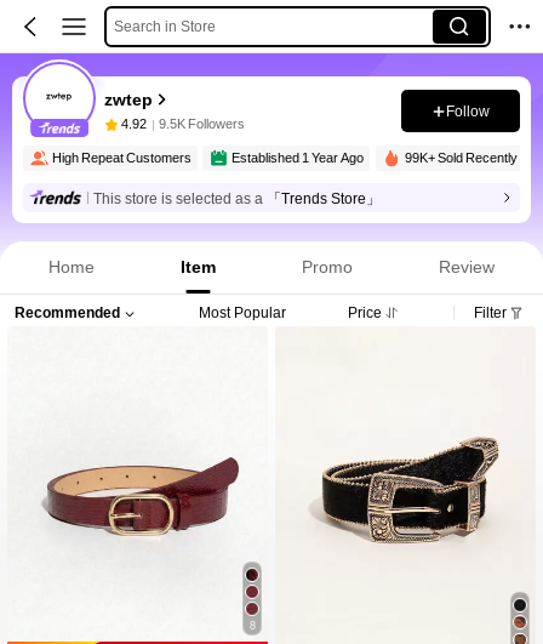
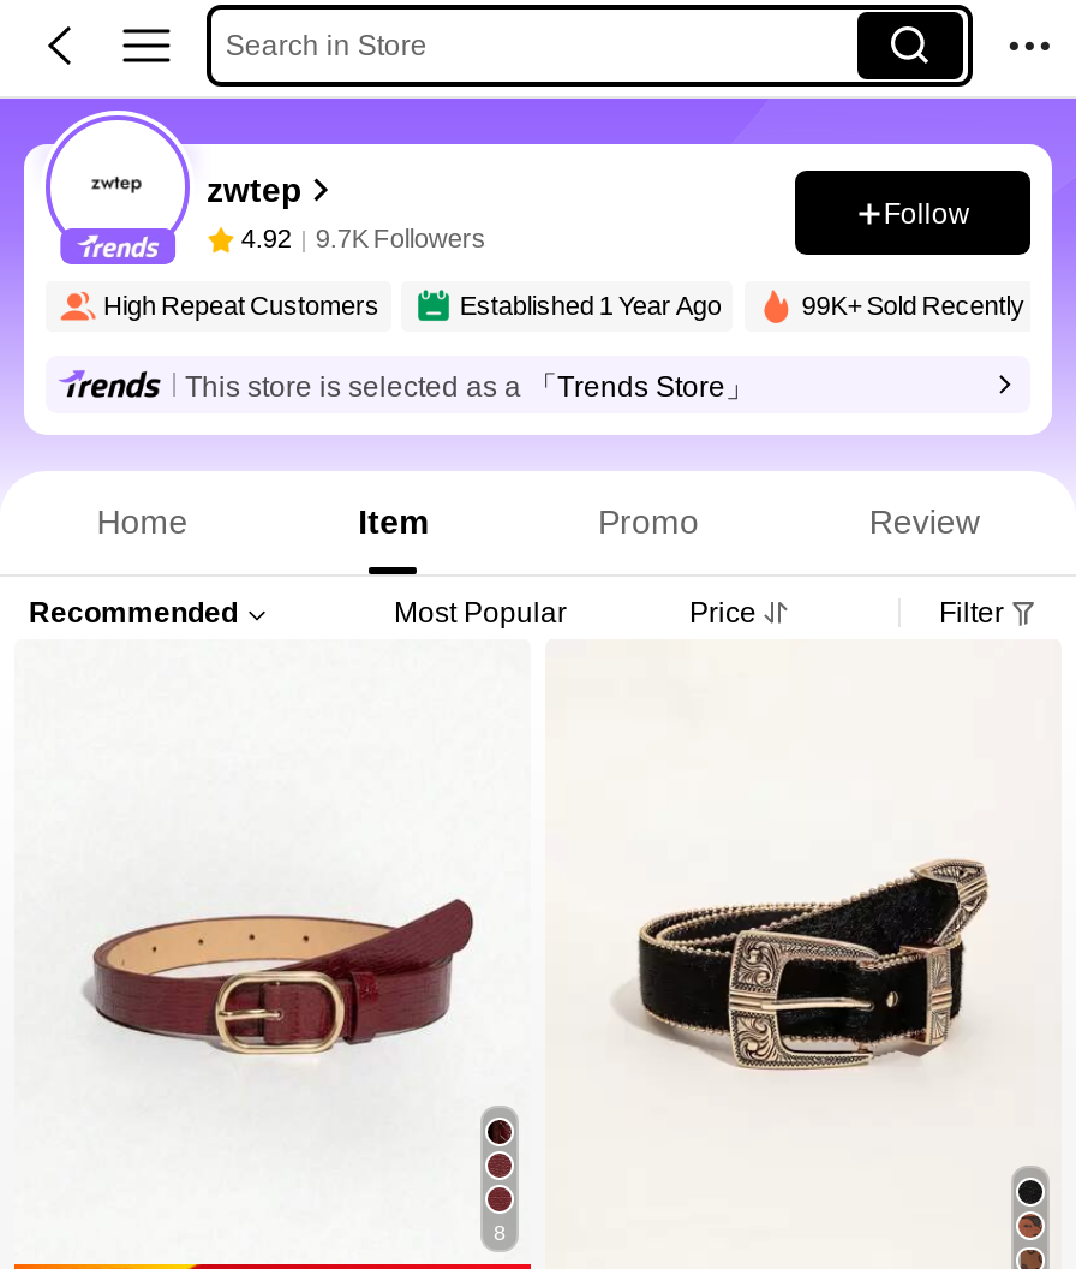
[122,117,245,133] 4.92 9.5K Followers -> [241,224,486,256] 4.92 9.7K Followers

